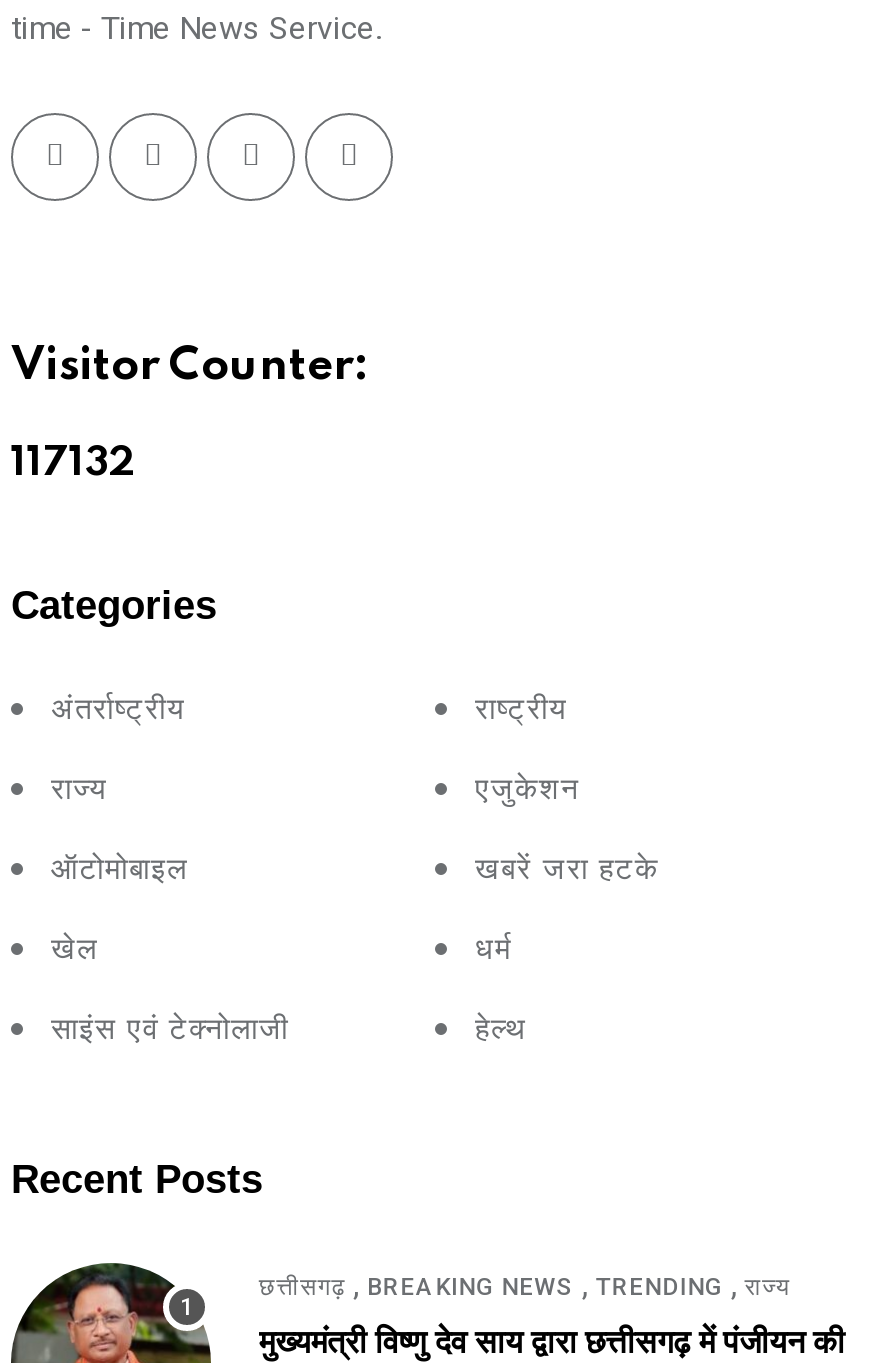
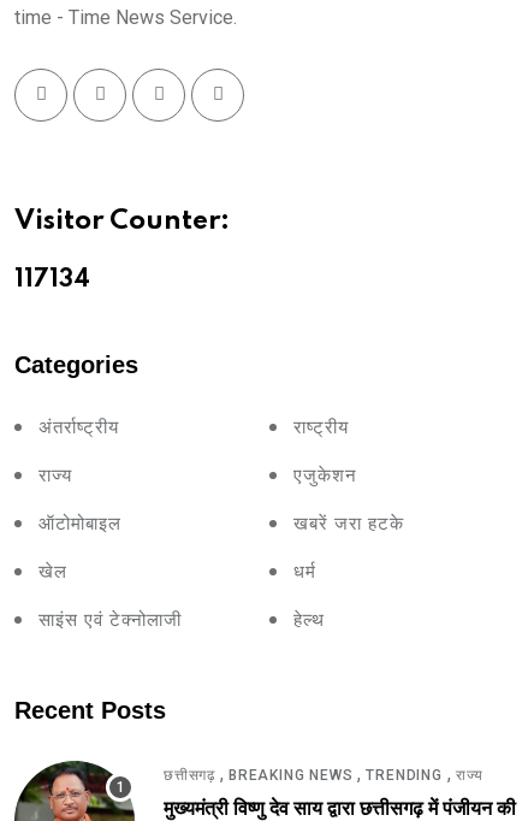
[11,444,135,484] 117132 -> [14,268,90,292] 117134

